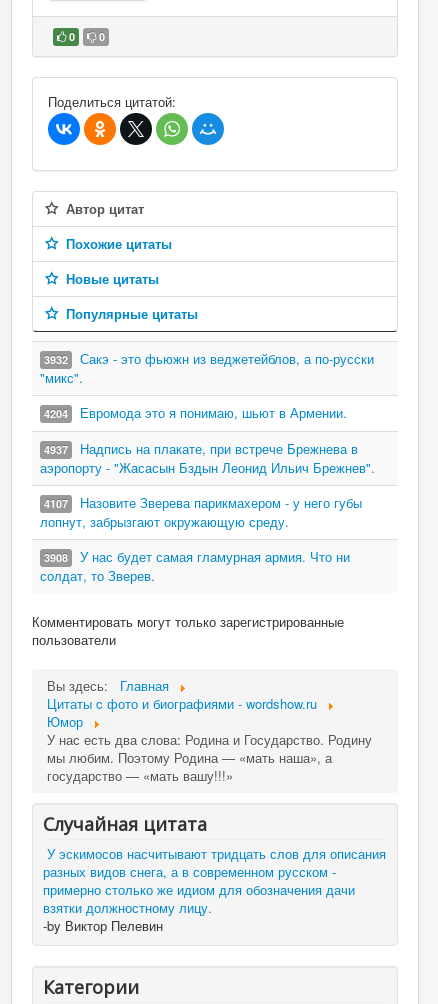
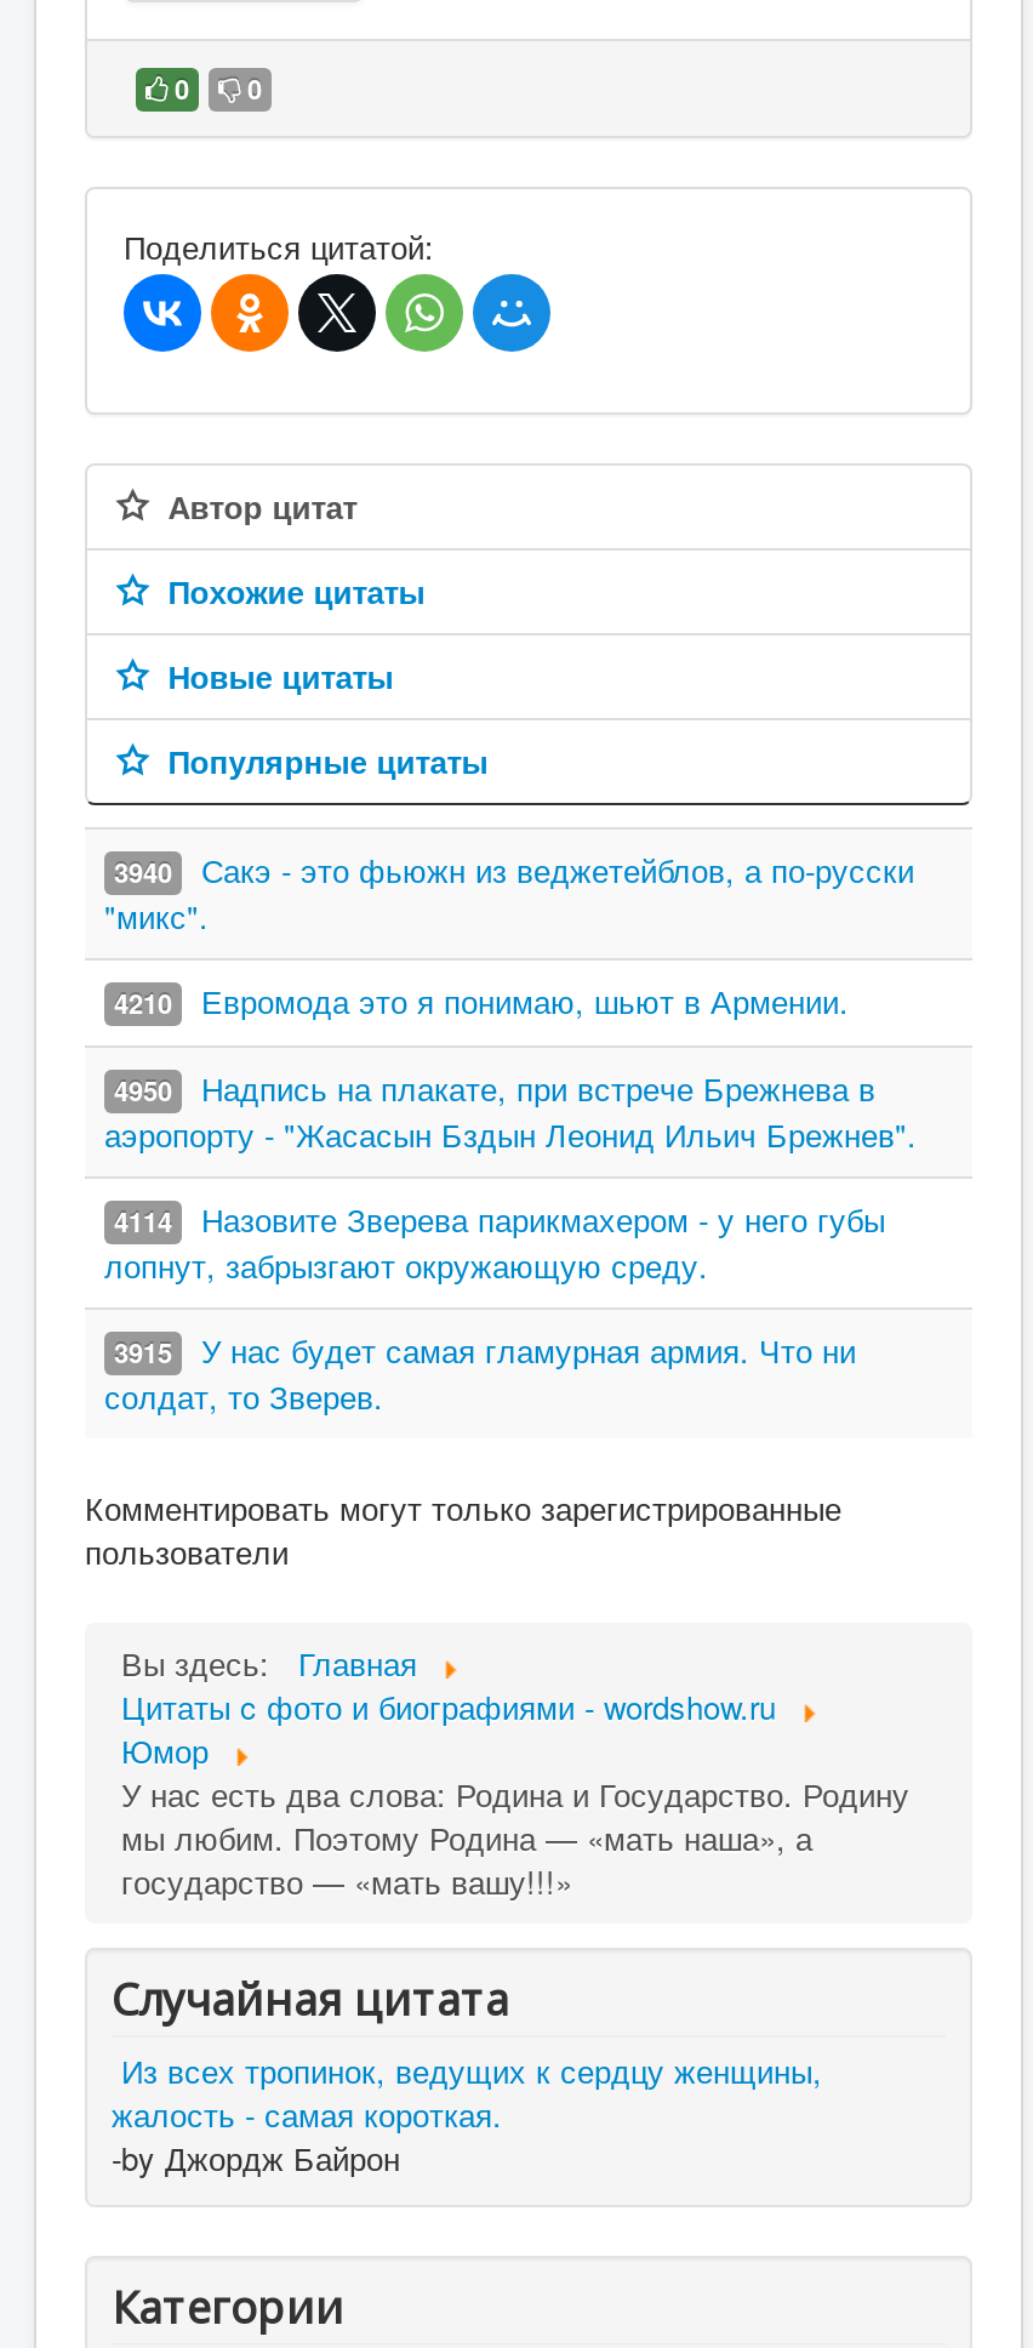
[44,349,374,368] 3932 Сакэ - это фьюжн из веджетейблов, а по-русски -> [114,847,914,893] 3940 Сакэ - это фьюжн из веджетейблов, а по-русски
[44,403,347,422] 4204 Евромода это я понимаю, шьют в Армении. -> [114,978,849,1024] 4210 Евромода это я понимаю, шьют в Армении.
[44,439,358,458] 4937 Надпись на плакате, при встрече Брежнева в -> [114,1065,875,1111] 4950 Надпись на плакате, при встрече Брежнева в
[44,493,362,512] 4107 Назовите Зверева парикмахером - у него губы -> [114,1196,885,1242] 4114 Назовите Зверева парикмахером - у него губы
[44,547,350,566] 3908 У нас будет самая гламурная армия. Что ни -> [114,1327,856,1373] 3915 У нас будет самая гламурная армия. Что ни
[43,844,386,935] У эскимосов насчитывают тридцать слов для описания | разных видов снега, а в современном русском - | примерно столько же идиом для обозначения дачи | взятки должностному лицу. | -by Виктор Пелевин -> [112,2047,822,2181] Из всех тропинок, ведущих к сердцу женщины, | жалость - самая короткая. | -by Джордж Байрон

